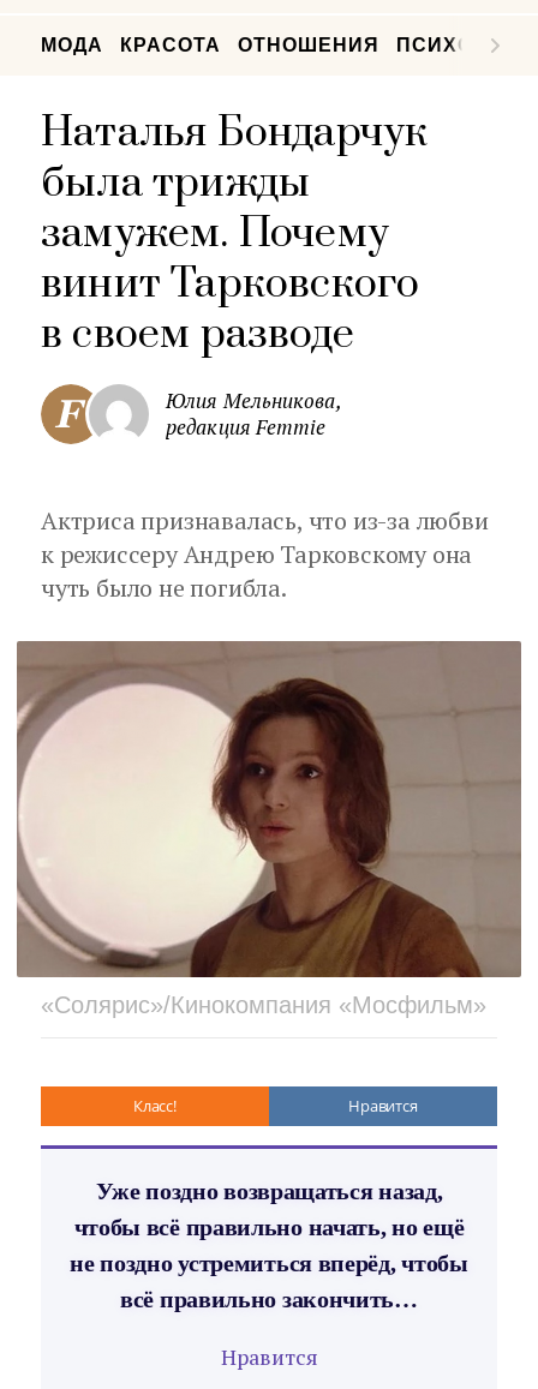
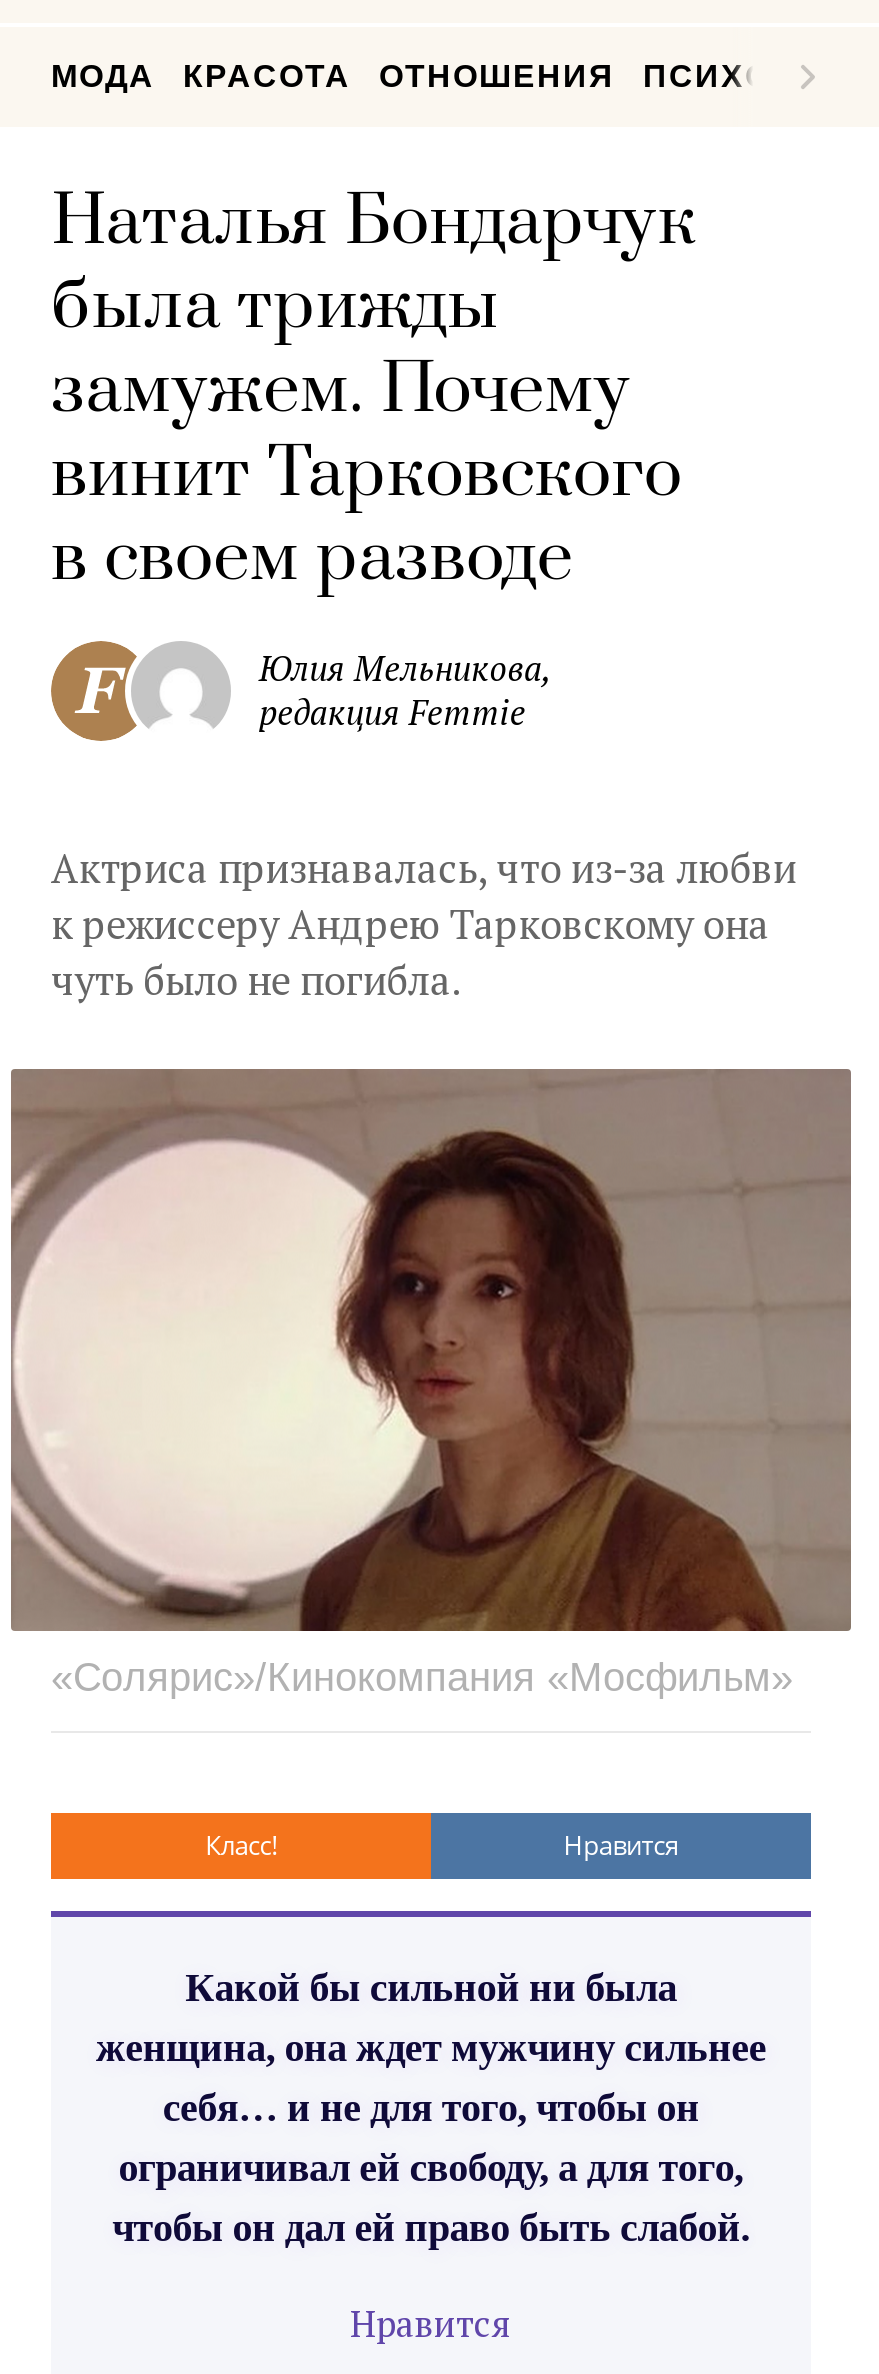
[70,1178,468,1312] Уже поздно возвращаться назад, | чтобы всё правильно начать, но ещё | не поздно устремиться вперёд, чтобы | всё правильно закончить… -> [96,1964,766,2248] Какой бы сильной ни была | женщина, она ждет мужчину сильнее | себя… и не для того, чтобы он | ограничивал ей свободу, а для того, | чтобы он дал ей право быть слабой.

